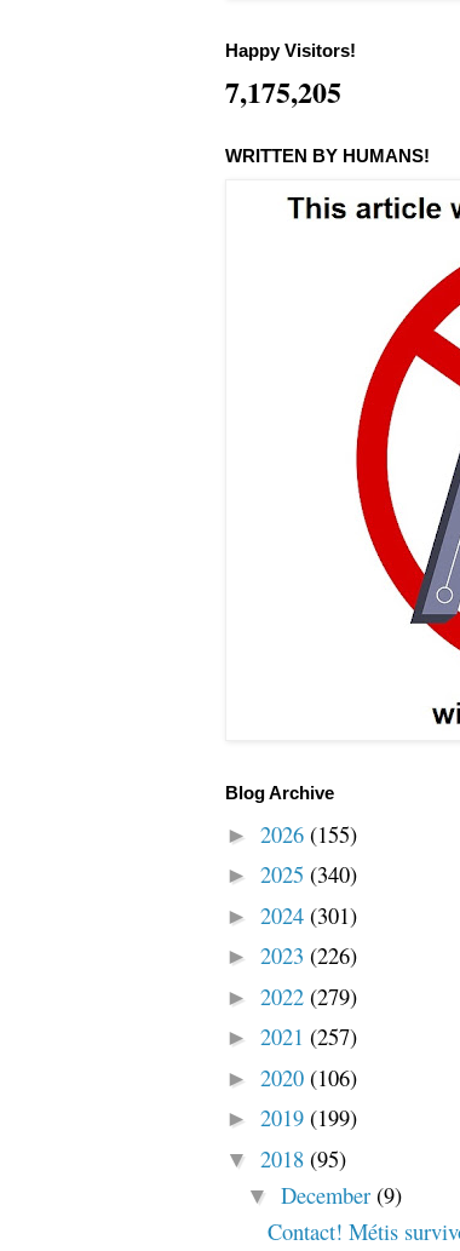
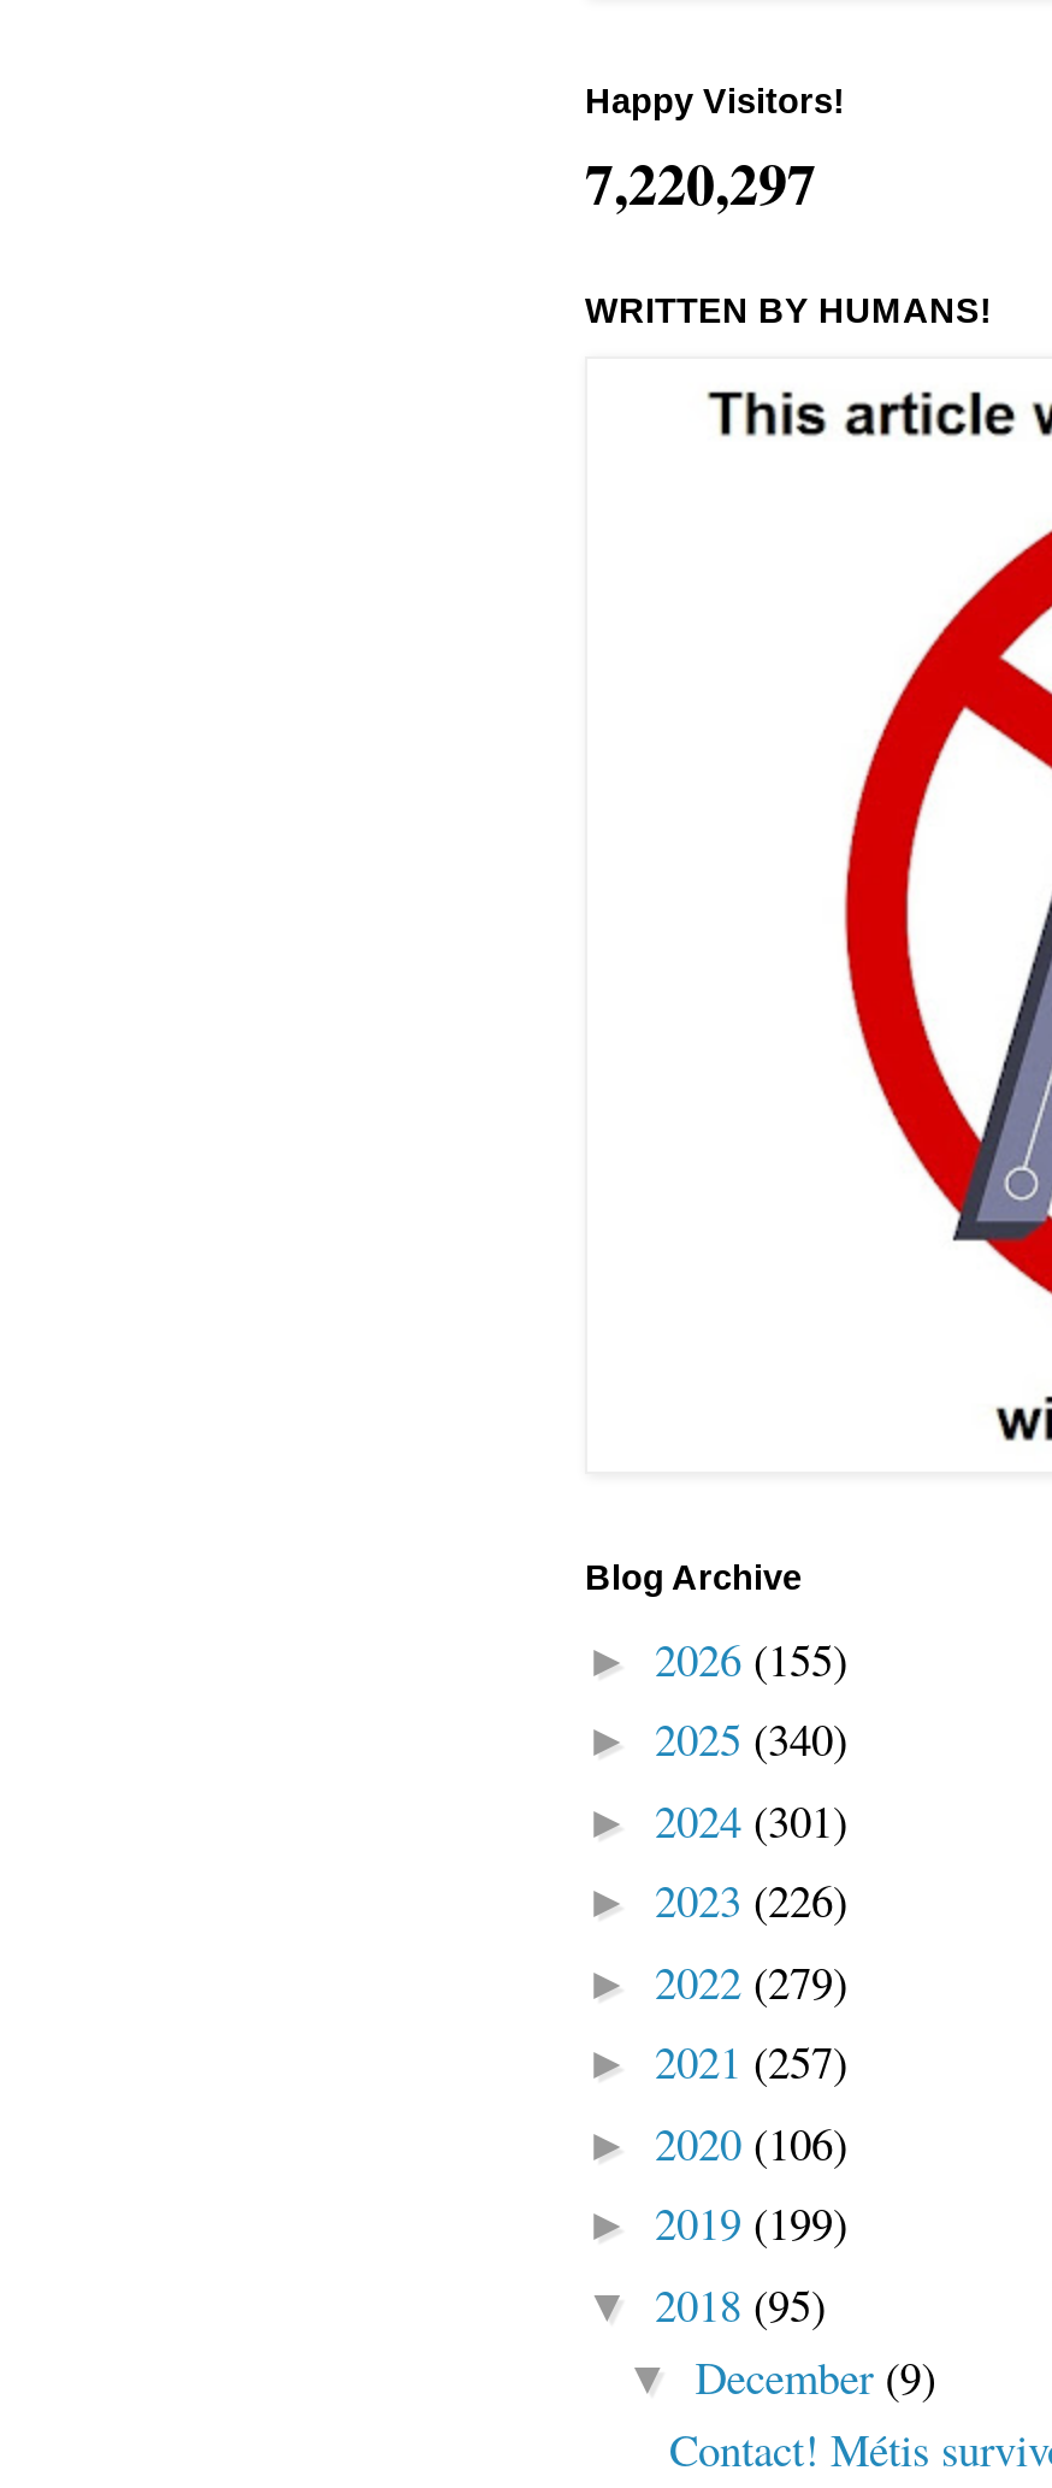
[225,70,341,113] 7,175,205 -> [585,140,816,224] 7,220,297

